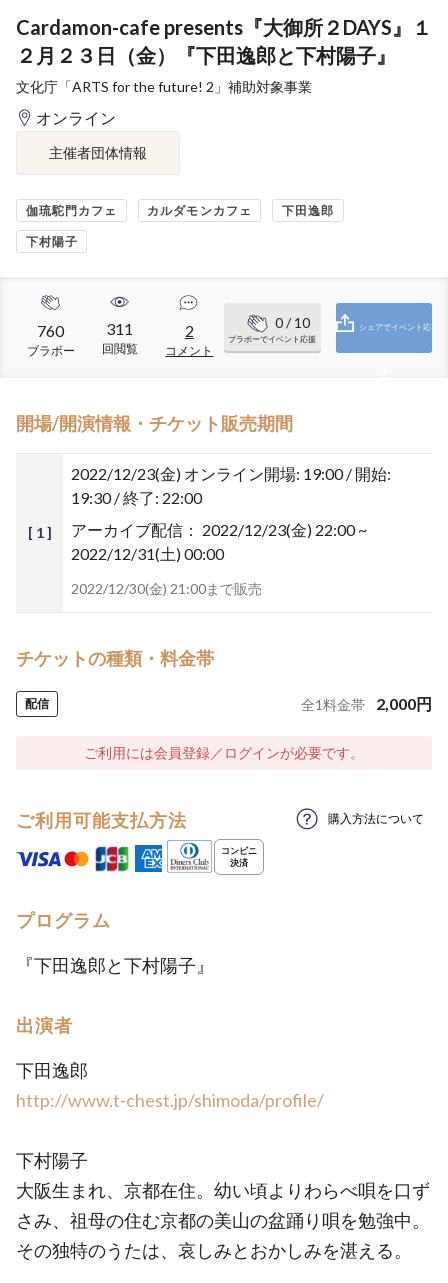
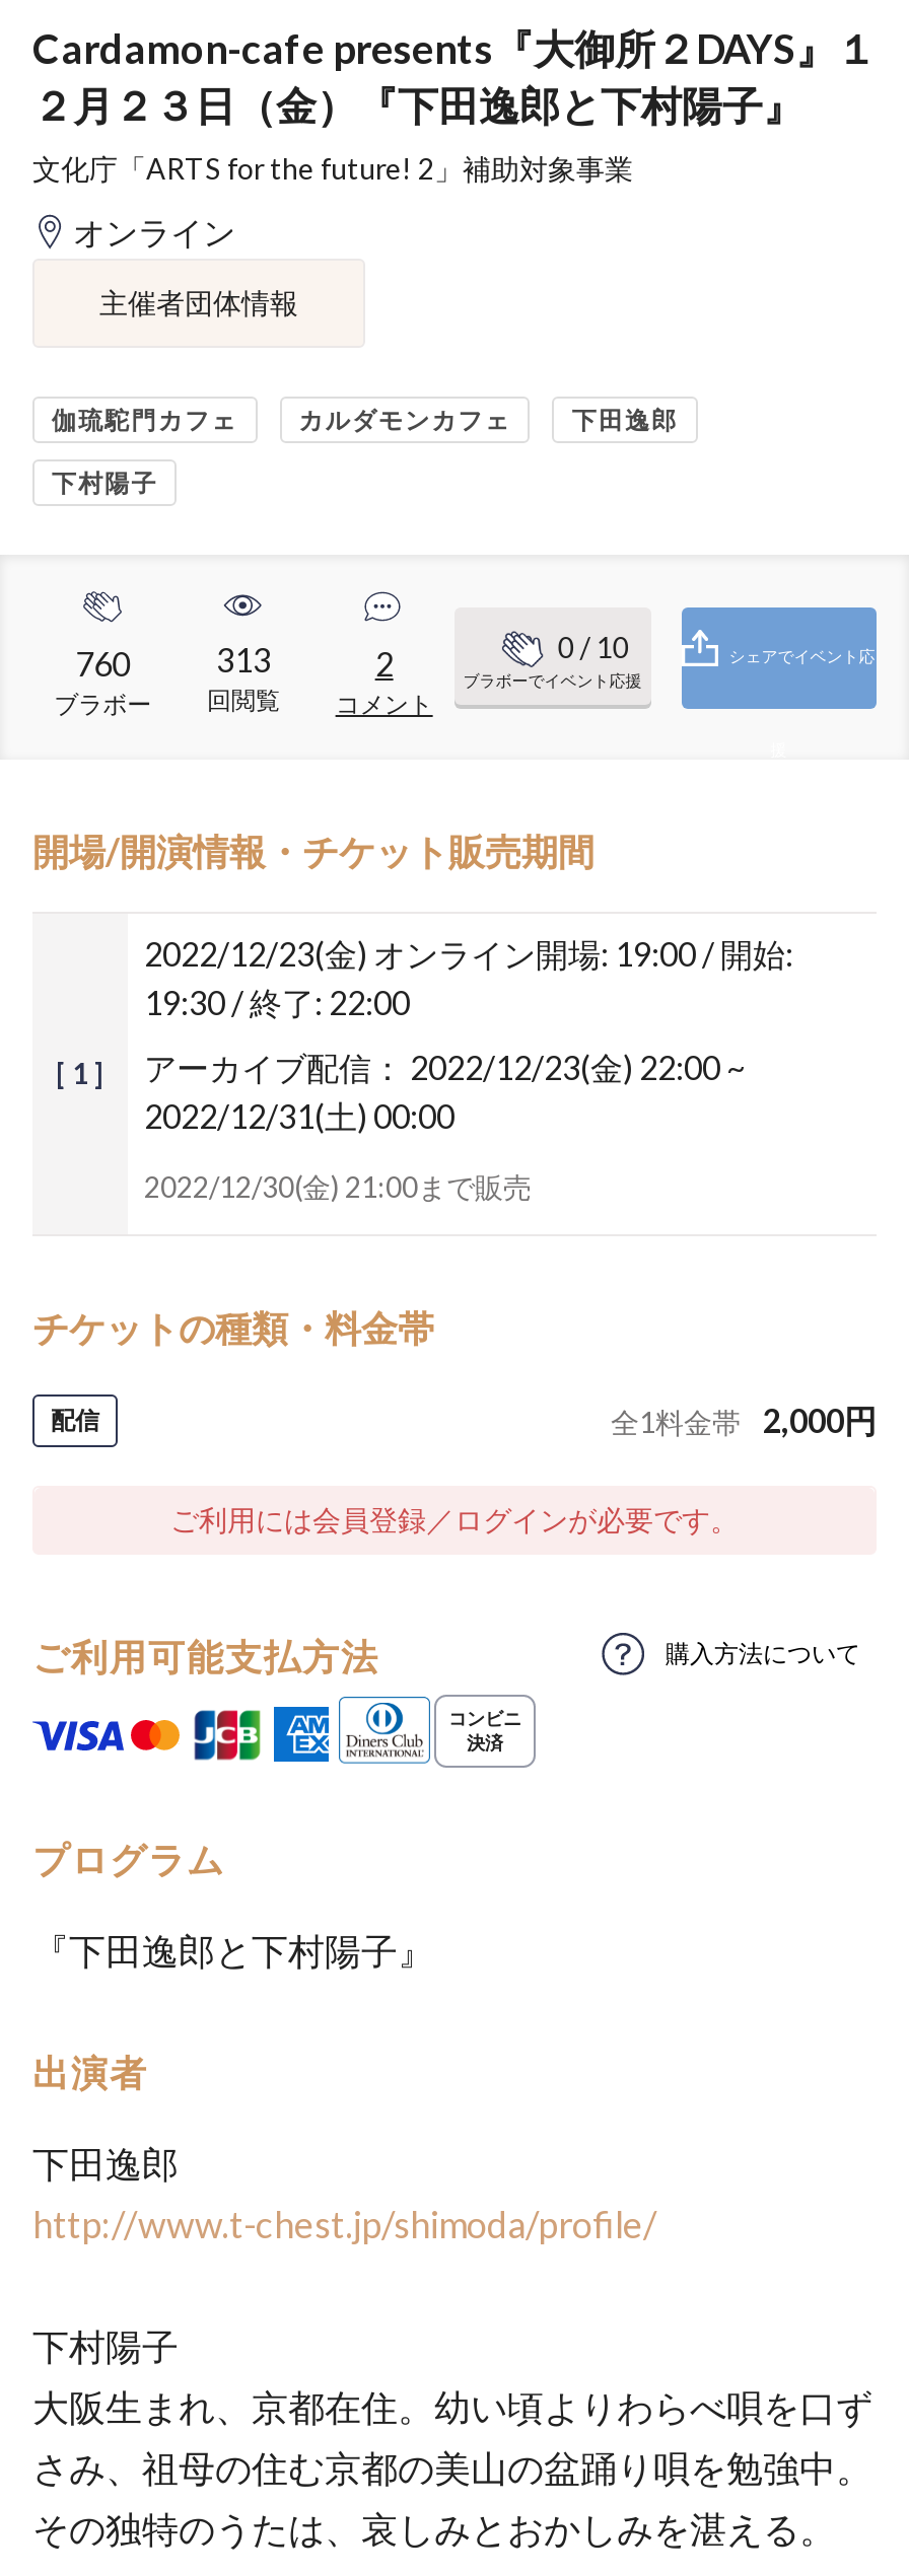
[106,319,133,338] 311 -> [216,640,271,678] 313

